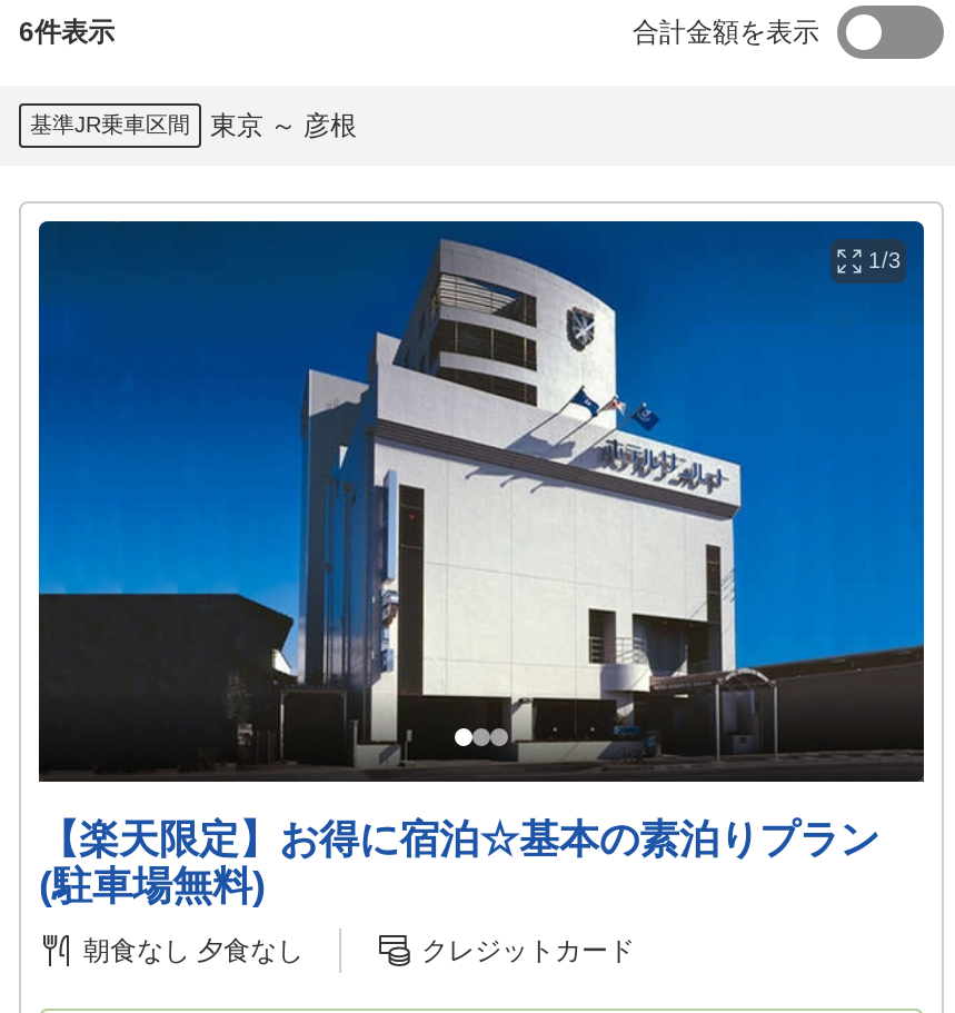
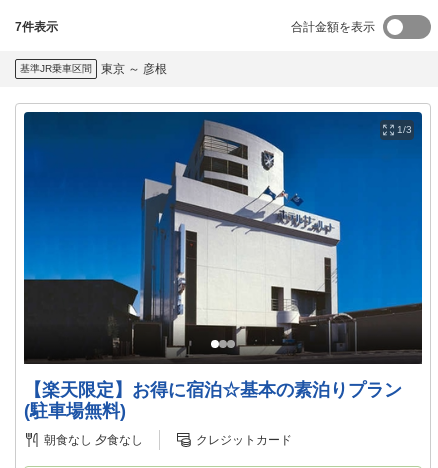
[19,17,115,48] 6件表示 -> [15,20,58,34] 7件表示

